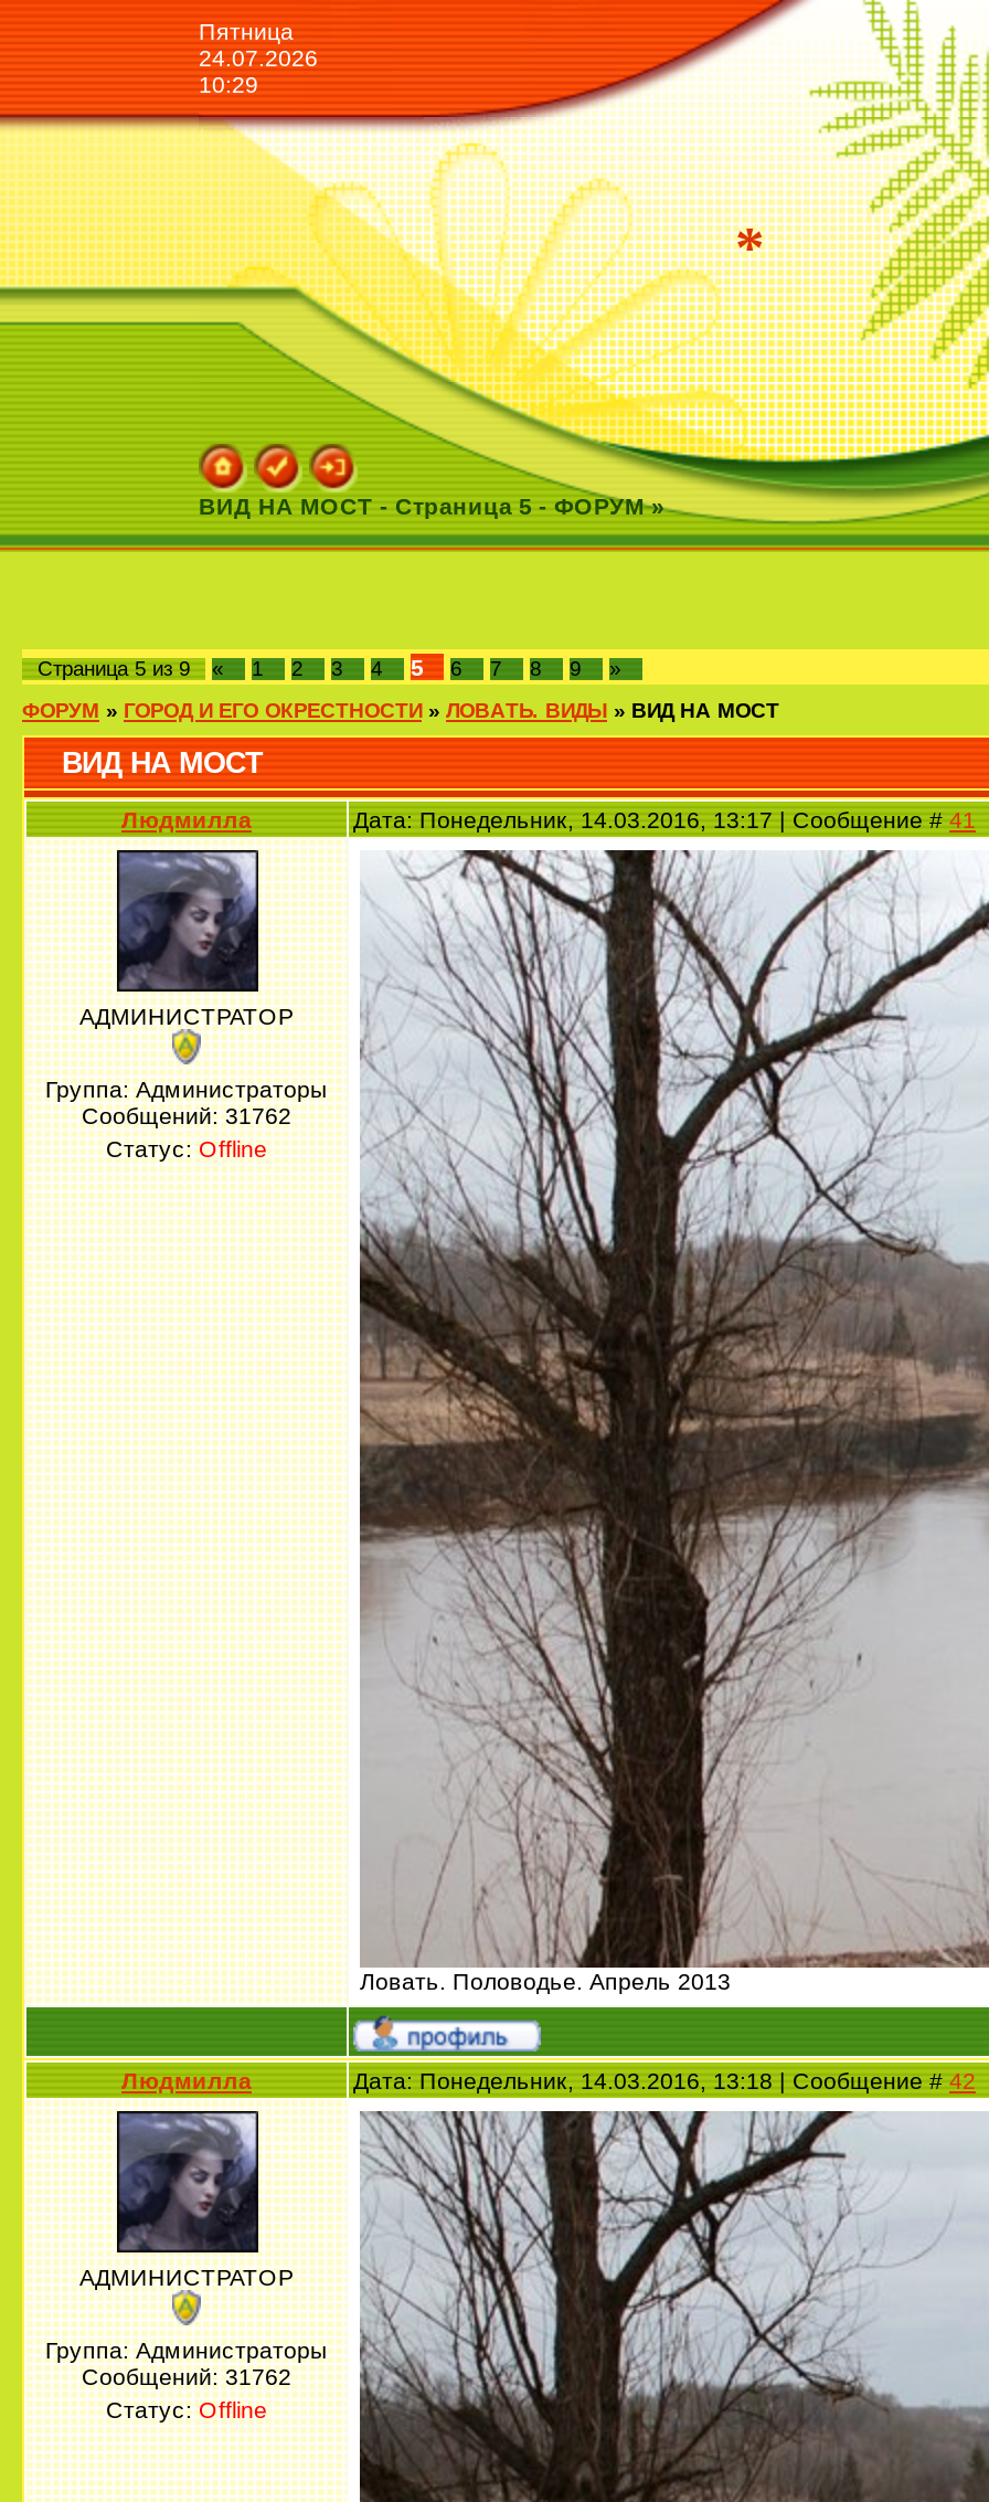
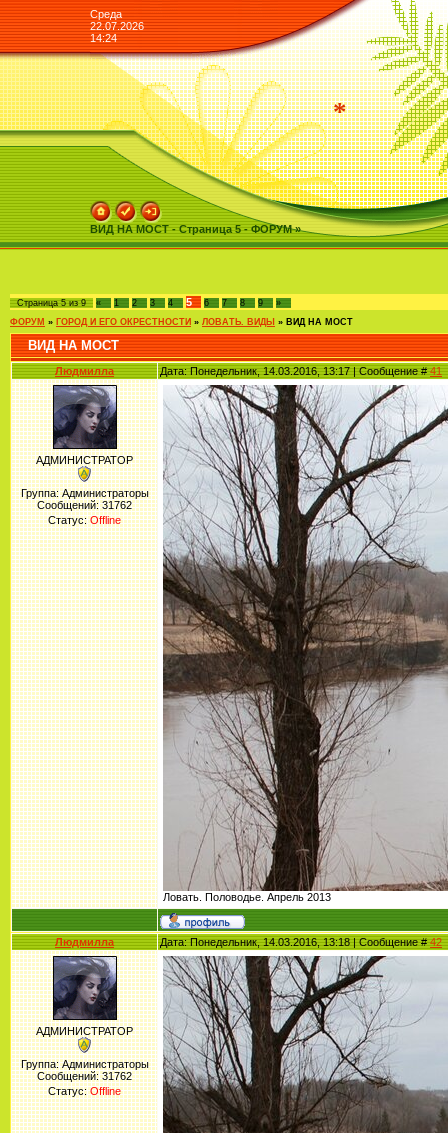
[199,18,318,97] Пятница | 24.07.2026 | 10:29 -> [90,8,144,44] Среда | 22.07.2026 | 14:24

